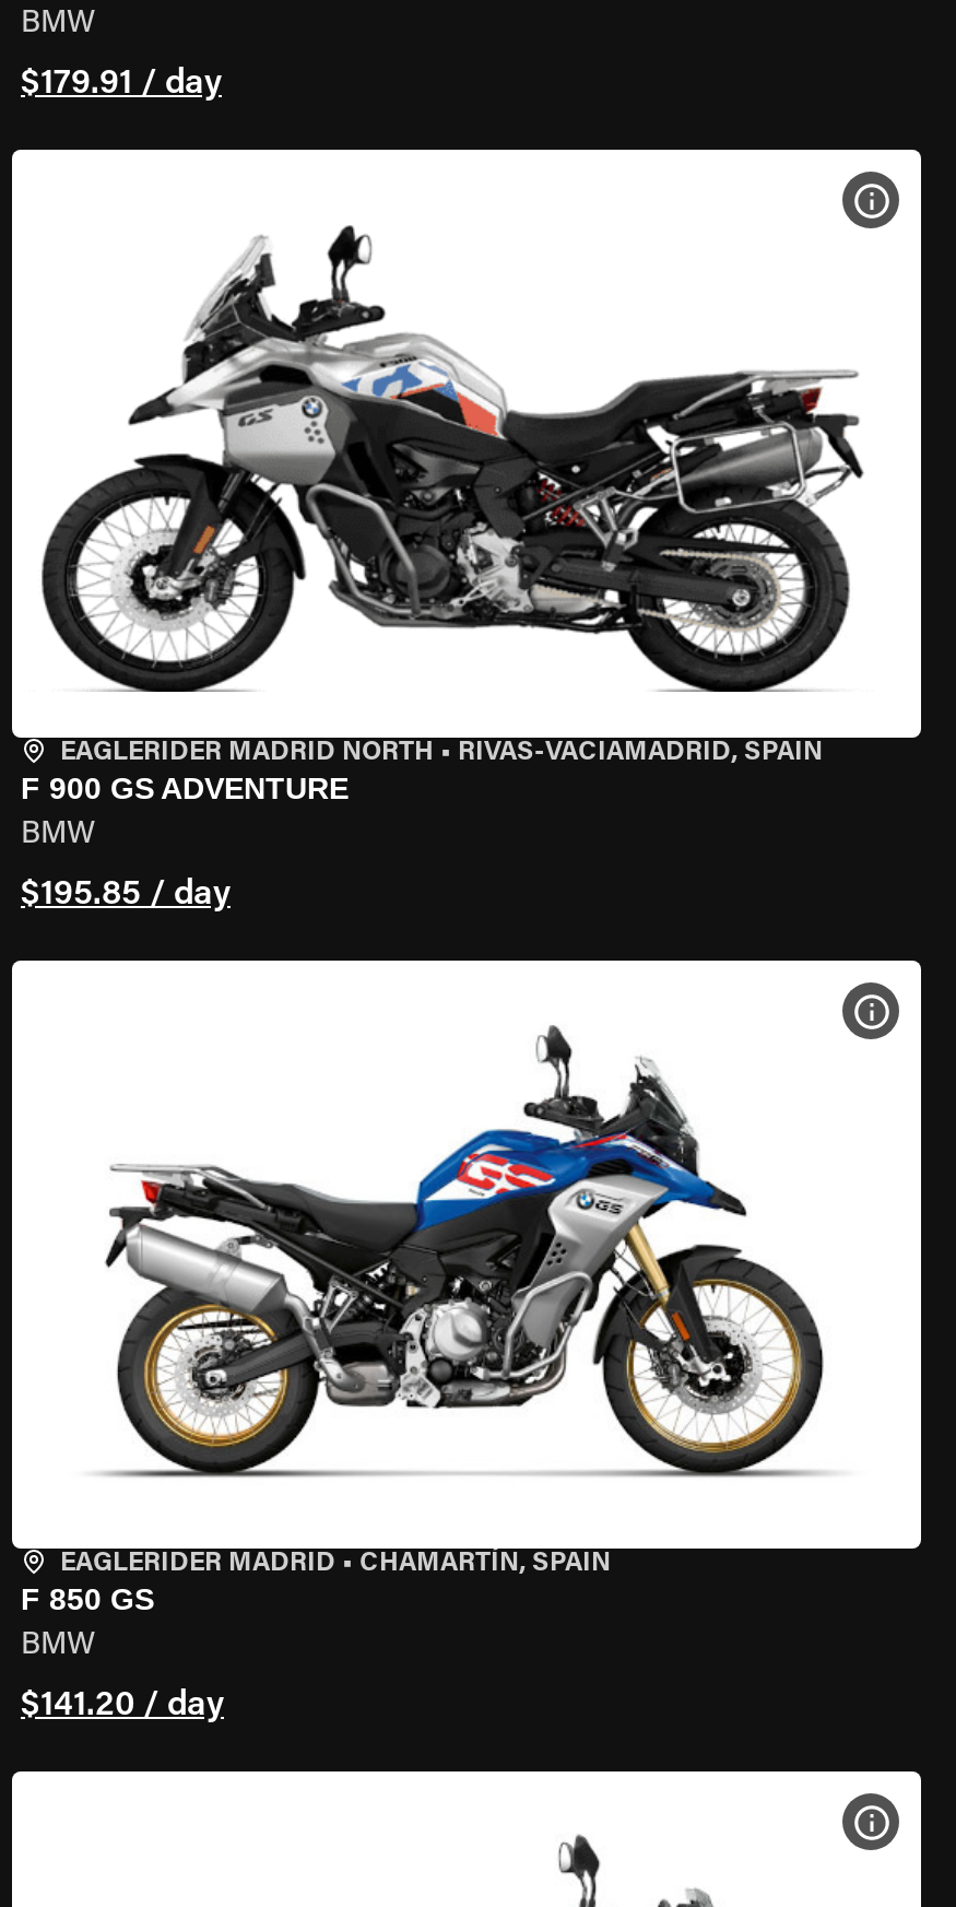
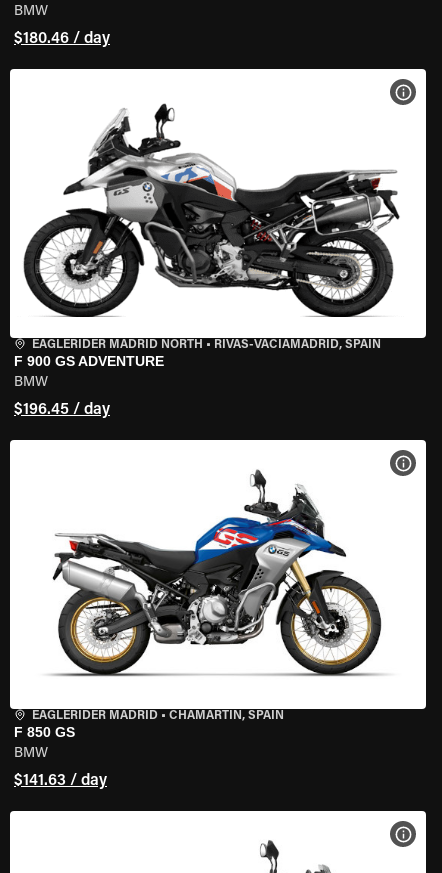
[21,67,222,102] $179.91 / day -> [14,31,110,47] $180.46 / day
[21,878,231,913] $195.85 / day -> [14,402,110,418] $196.45 / day
[21,1688,224,1723] $141.20 / day -> [14,773,107,789] $141.63 / day

